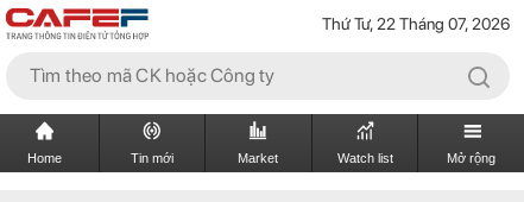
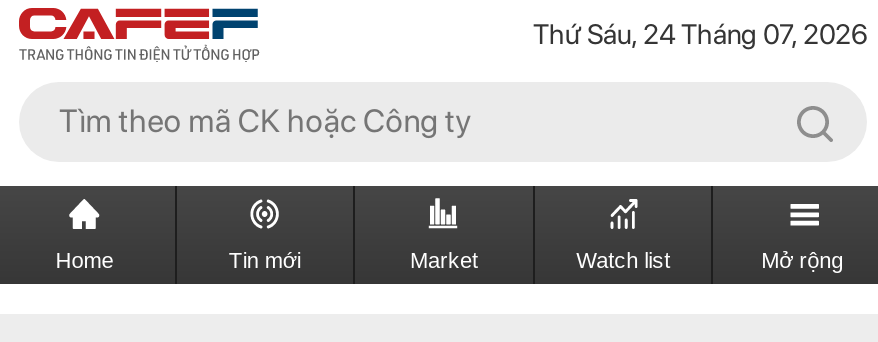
[322,14,510,33] Thứ Tư, 22 Tháng 07, 2026 -> [533,18,867,50] Thứ Sáu, 24 Tháng 07, 2026

